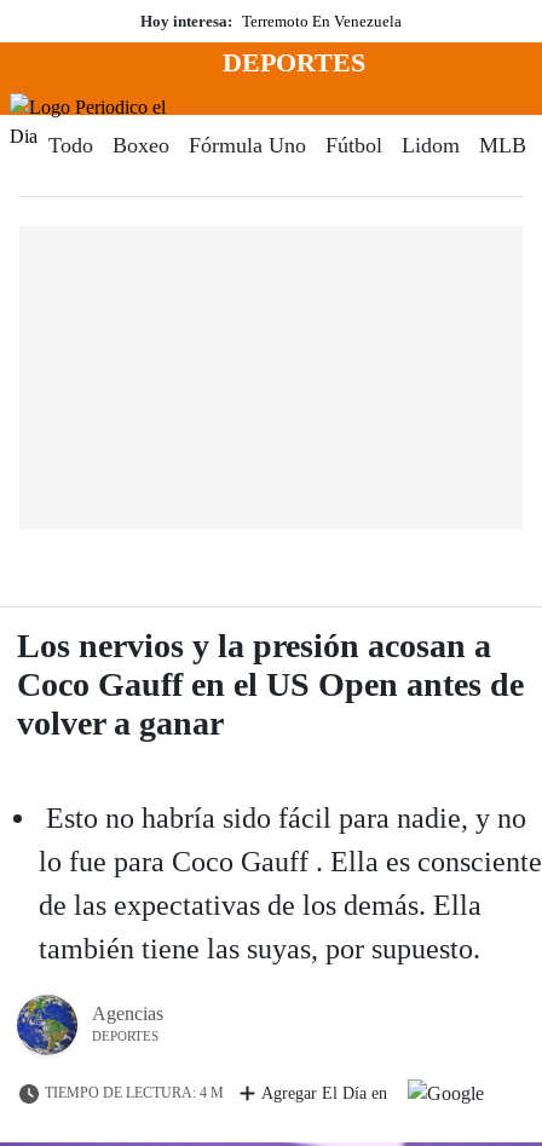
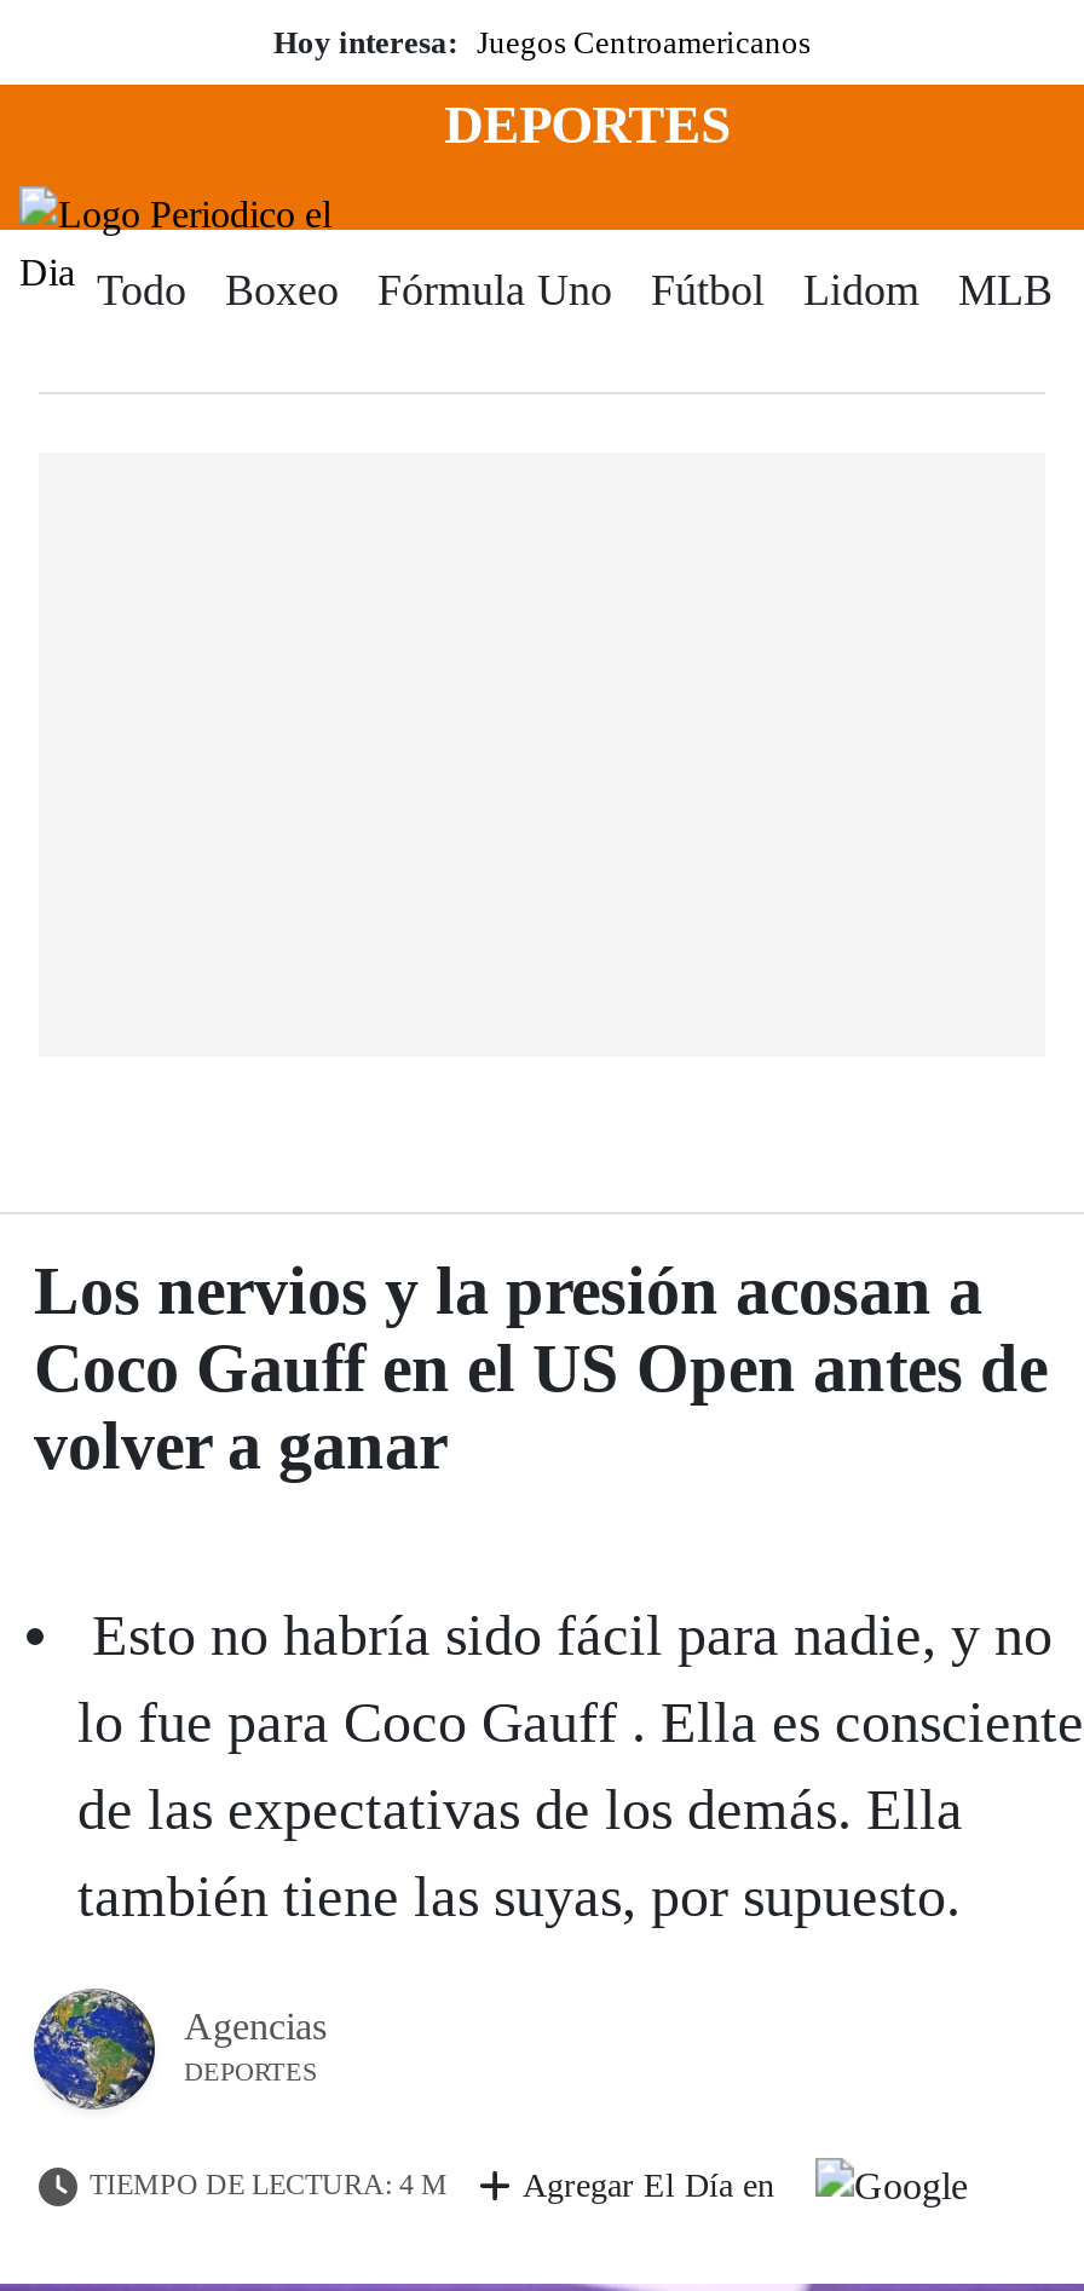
[140,12,402,30] Hoy interesa: Terremoto En Venezuela -> [273,24,811,60] Hoy interesa: Juegos Centroamericanos

